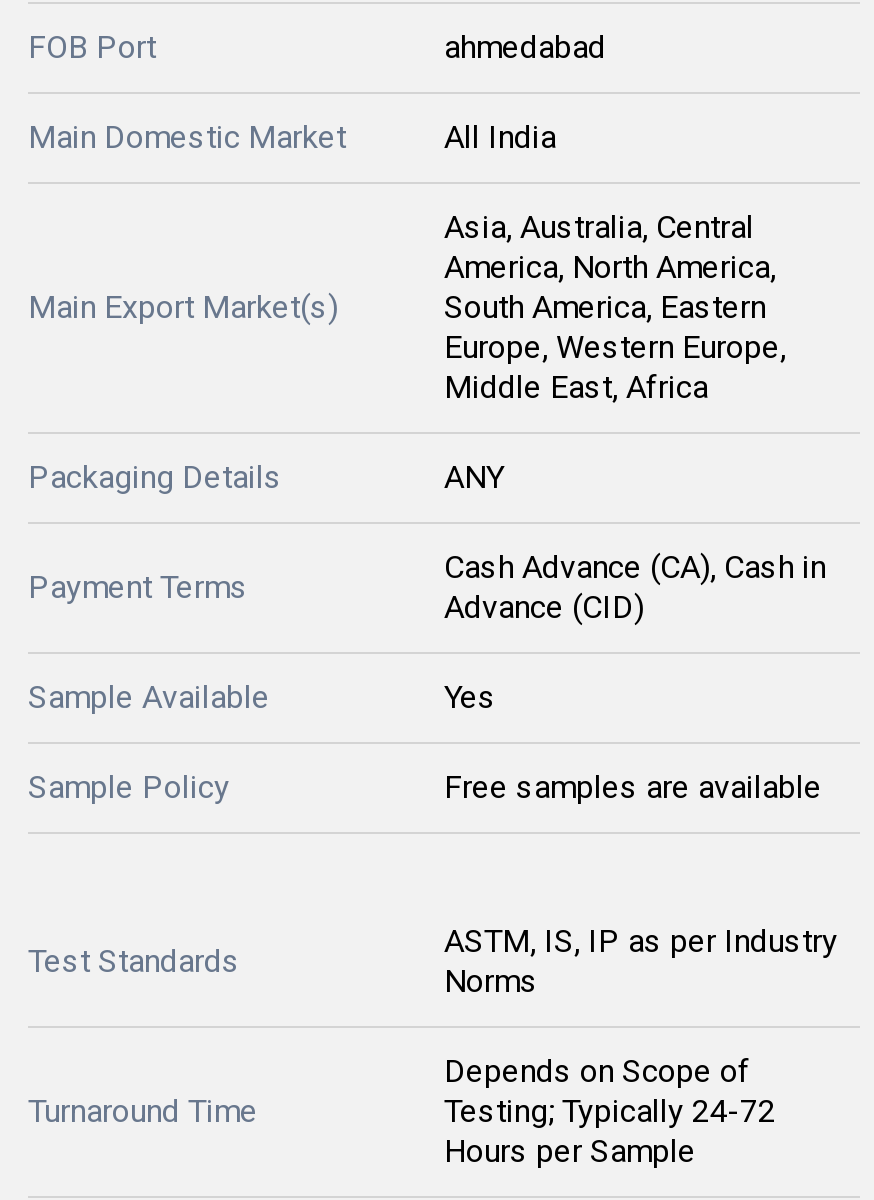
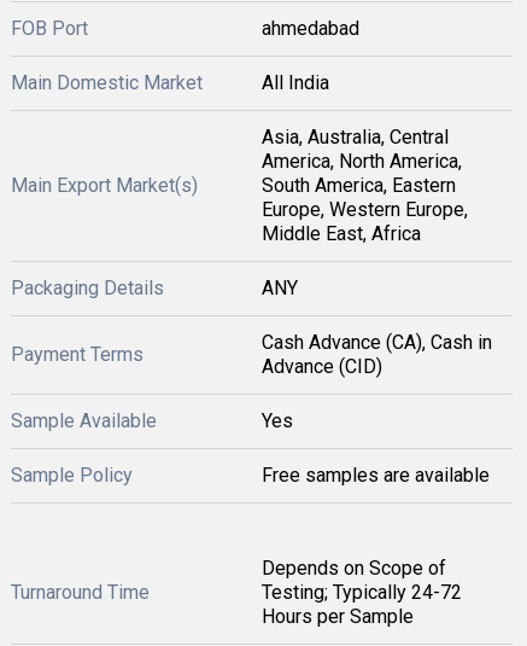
[444,922,838,1000] ASTM, IS, IP as per Industry | Norms -> none
[28,942,240,980] Test Standards -> none

